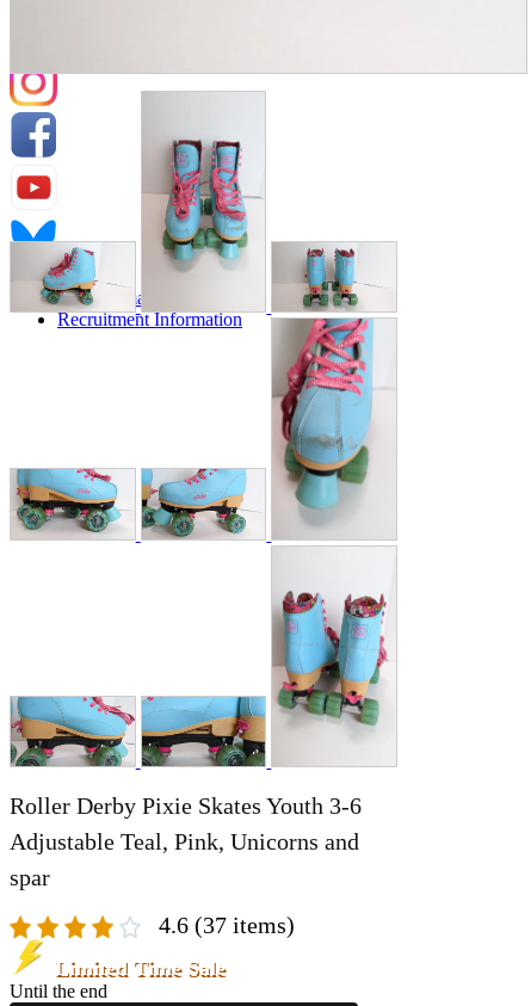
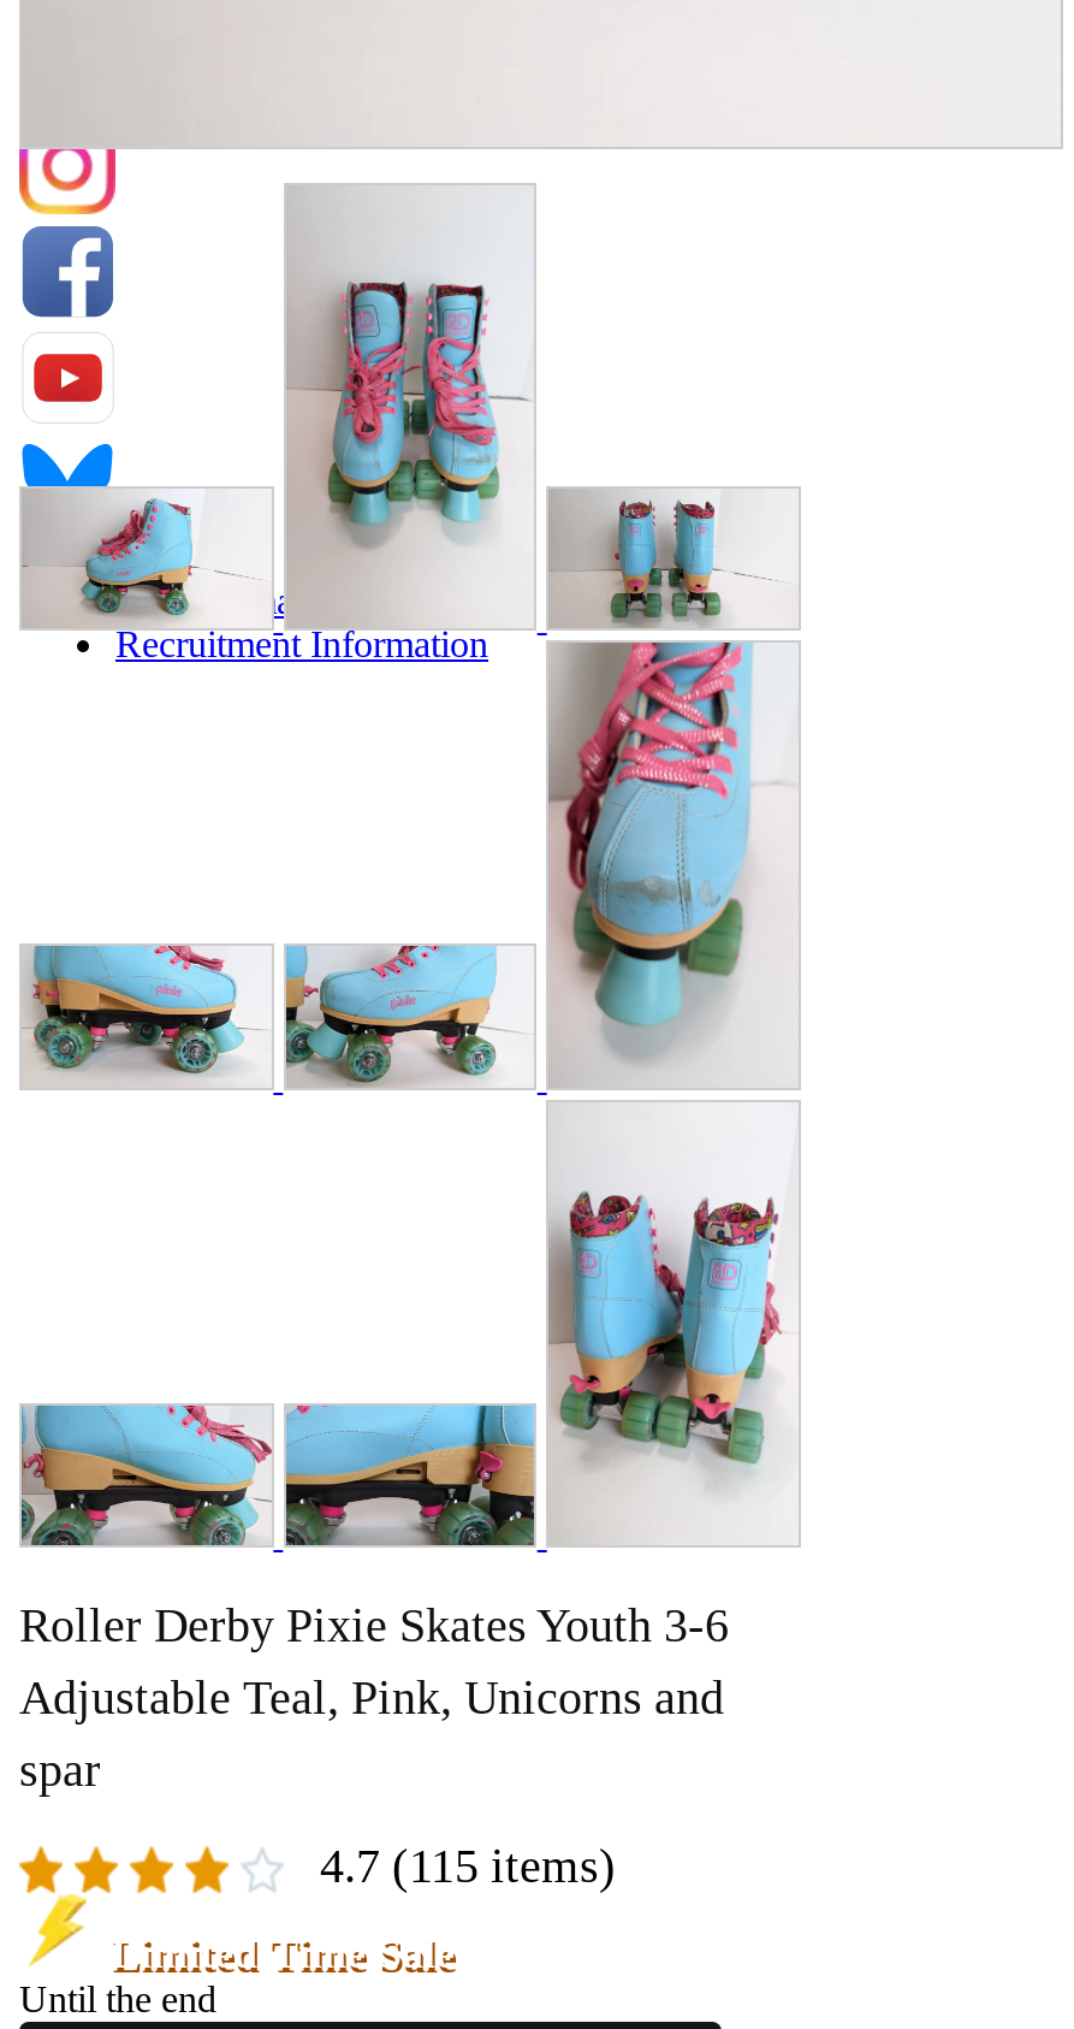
[153,911,295,938] 4.6 (37 items) -> [308,1838,616,1891] 4.7 (115 items)

